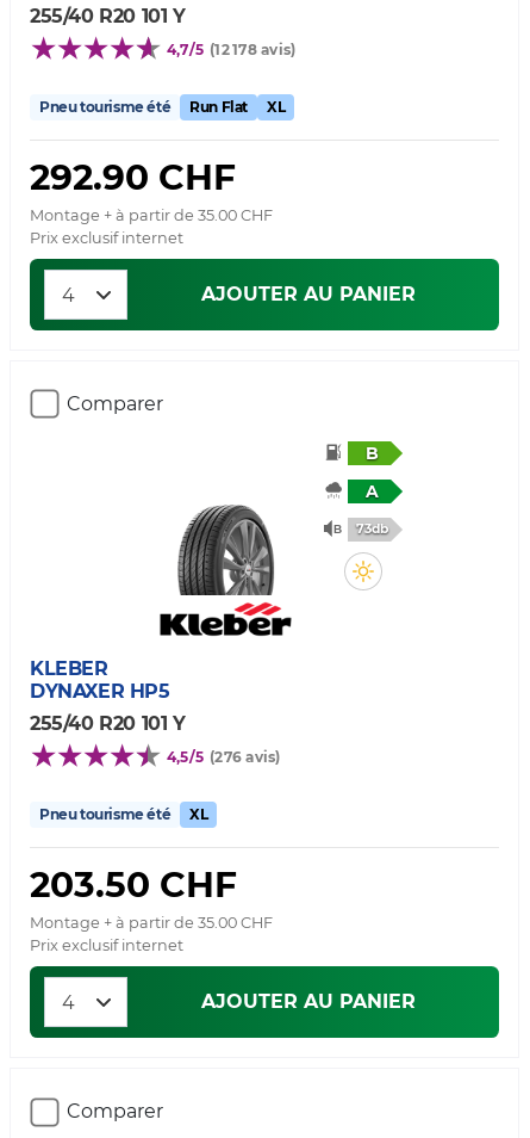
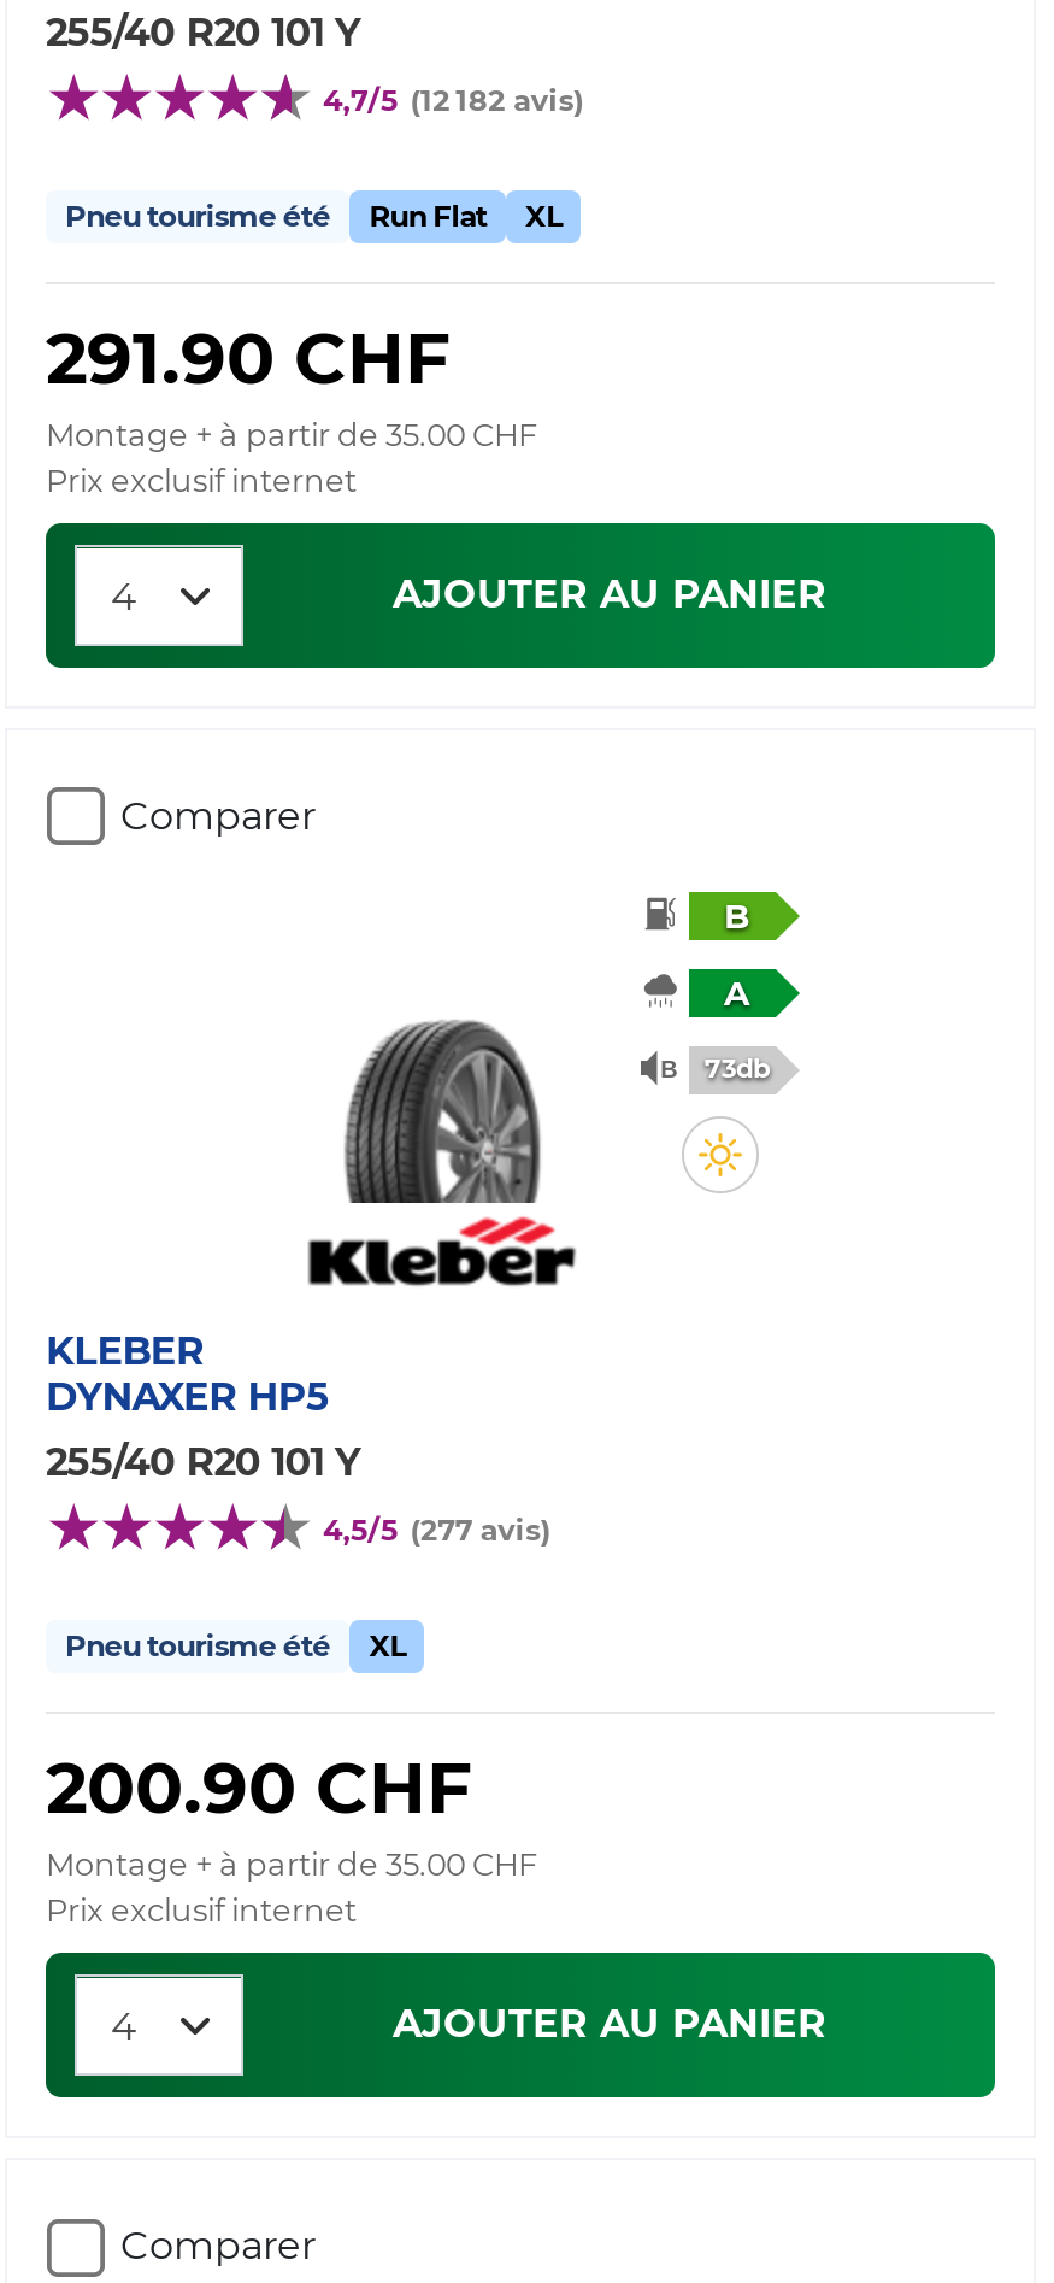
[167,41,296,59] 4,7/5 (12 178 avis) -> [323,83,584,119] 4,7/5 (12 182 avis)
[30,155,236,198] 292.90 CHF -> [46,314,451,401] 291.90 CHF
[167,748,281,766] 4,5/5 (276 avis) -> [323,1513,551,1549] 4,5/5 (277 avis)
[30,863,237,906] 203.50 CHF -> [46,1744,472,1831] 200.90 CHF

